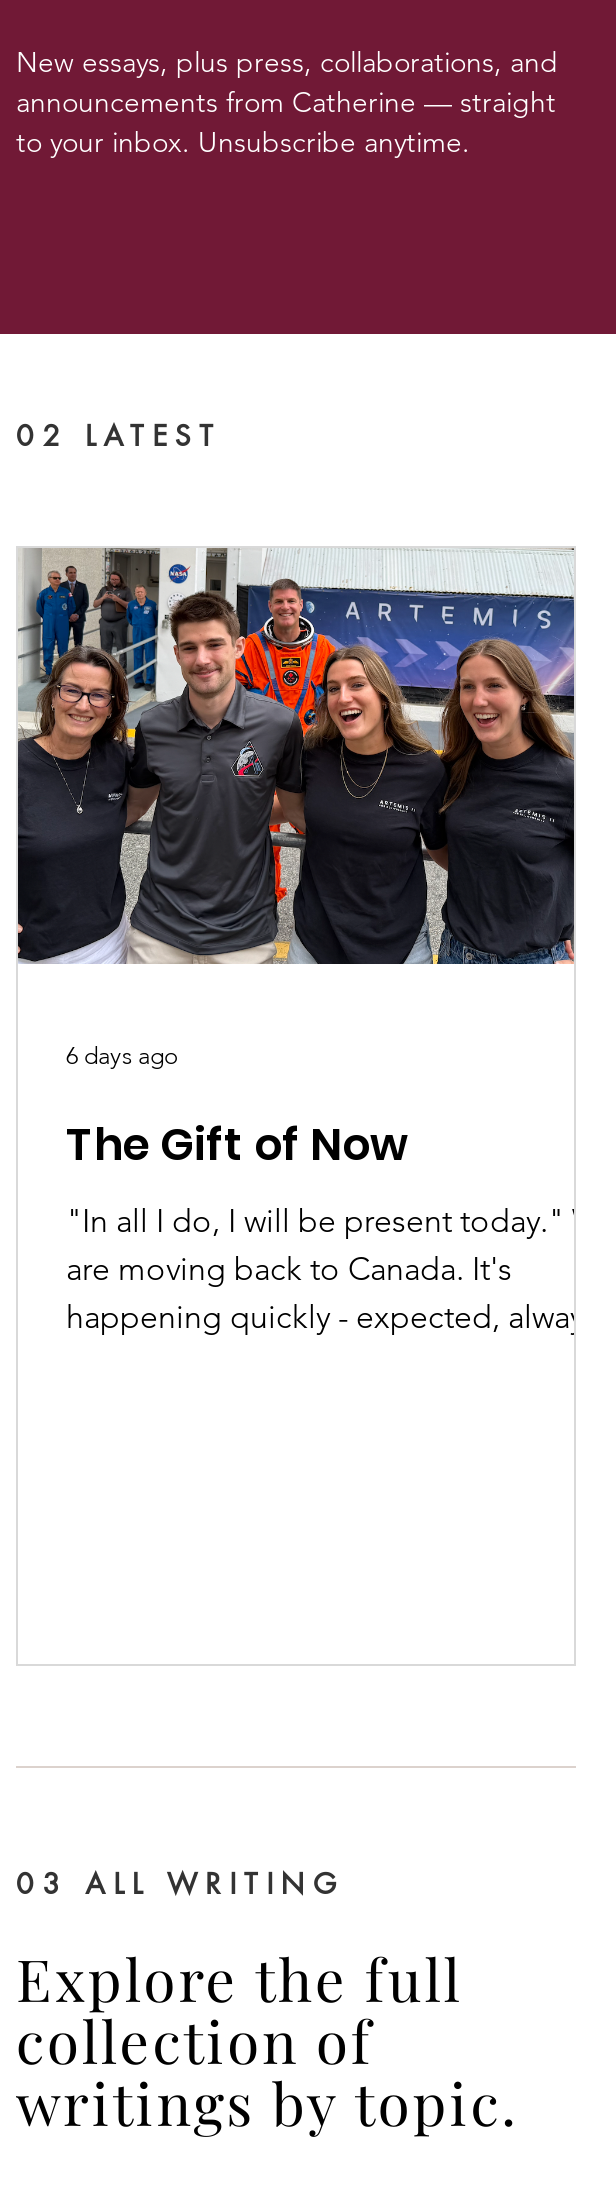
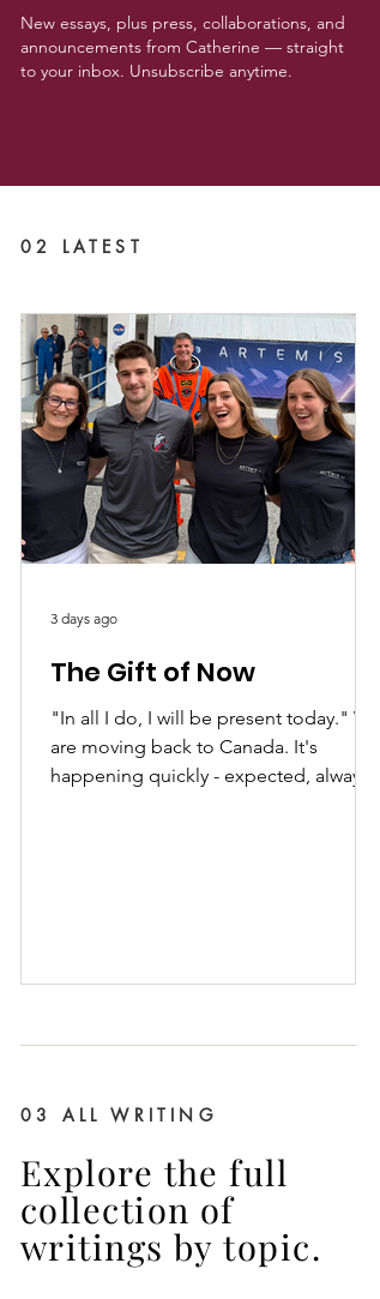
[66,1039,178,1069] 6 days ago -> [50,609,117,627] 3 days ago

